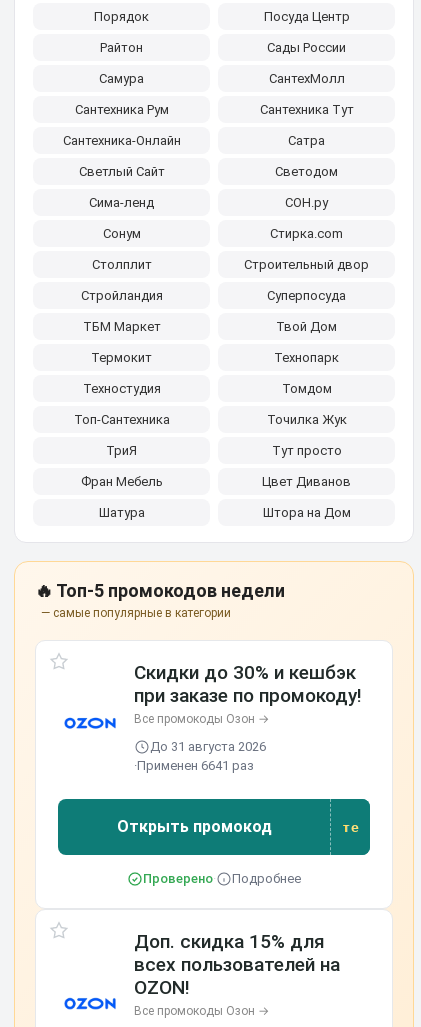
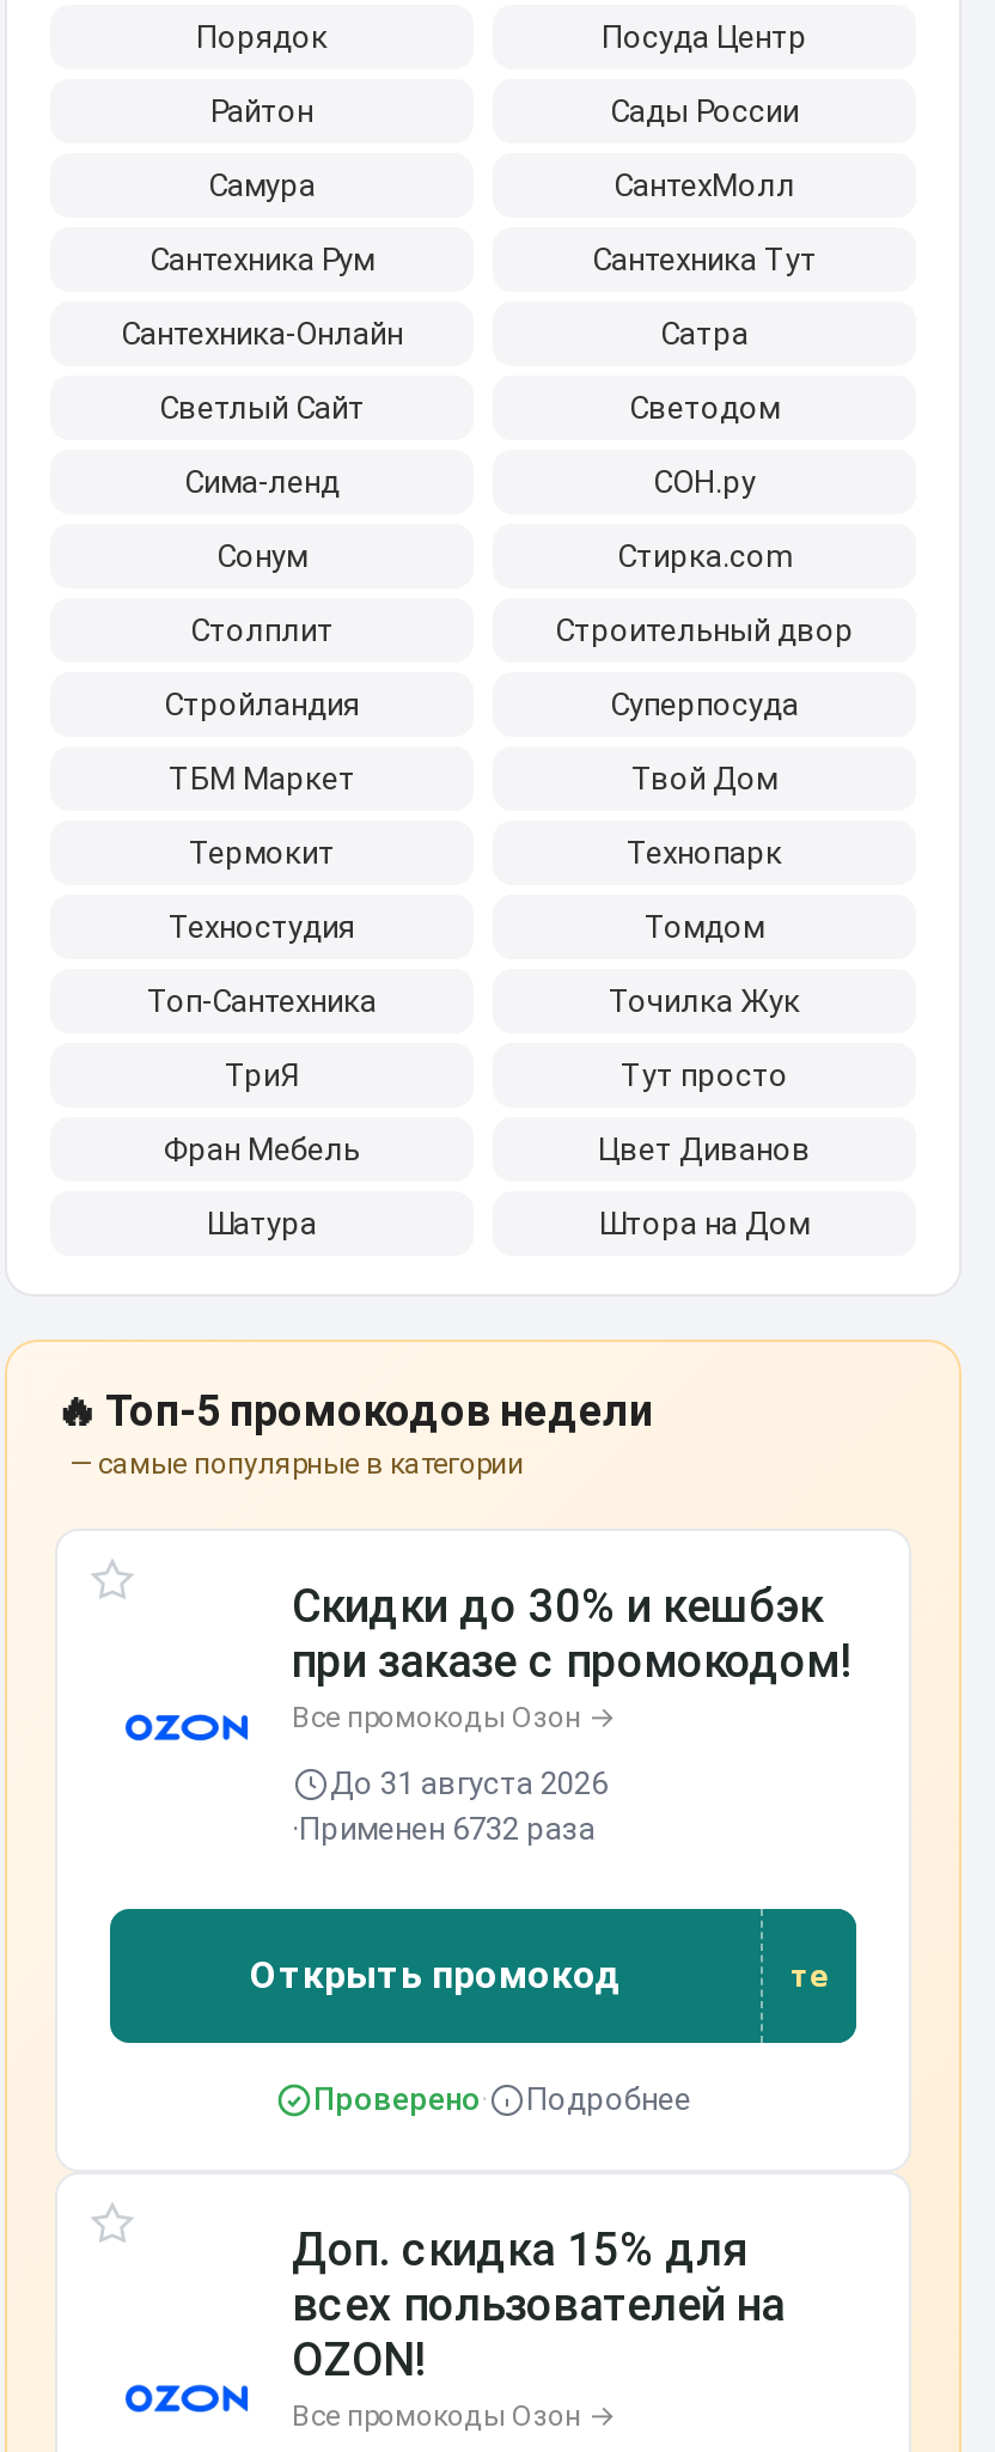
[134,684,362,707] при заказе по промокоду! -> [292,1634,851,1689] при заказе с промокодом!
[134,758,254,773] ·Применен 6641 раз -> [292,1811,596,1847] ·Применен 6732 раза

